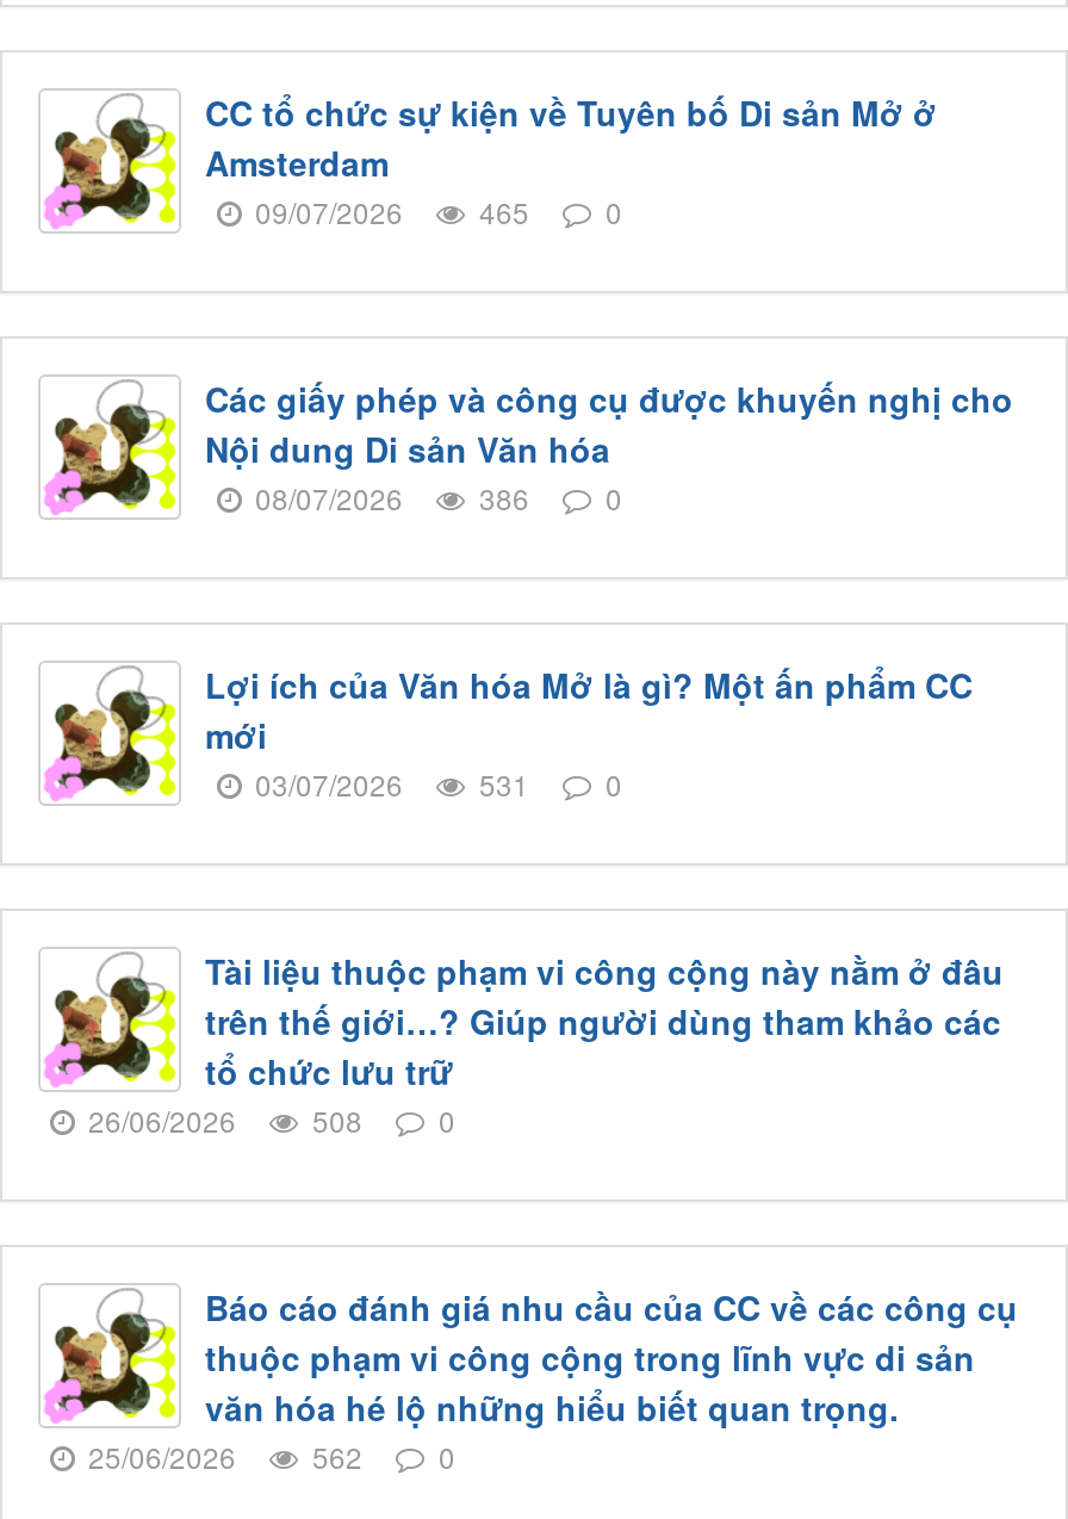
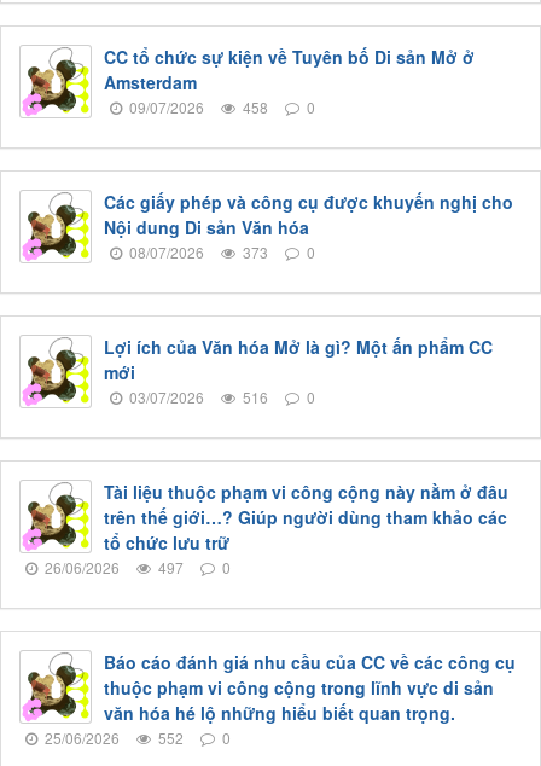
[248,191,622,232] 09/07/2026 465 0 -> [126,97,315,117] 09/07/2026 458 0
[248,477,622,518] 08/07/2026 386 0 -> [126,242,315,262] 08/07/2026 373 0
[248,764,622,804] 03/07/2026 531 0 -> [126,387,315,407] 03/07/2026 516 0
[81,1100,455,1140] 26/06/2026 508 0 -> [41,557,231,578] 26/06/2026 497 0
[81,1436,455,1477] 25/06/2026 562 0 -> [41,728,231,748] 25/06/2026 552 0

